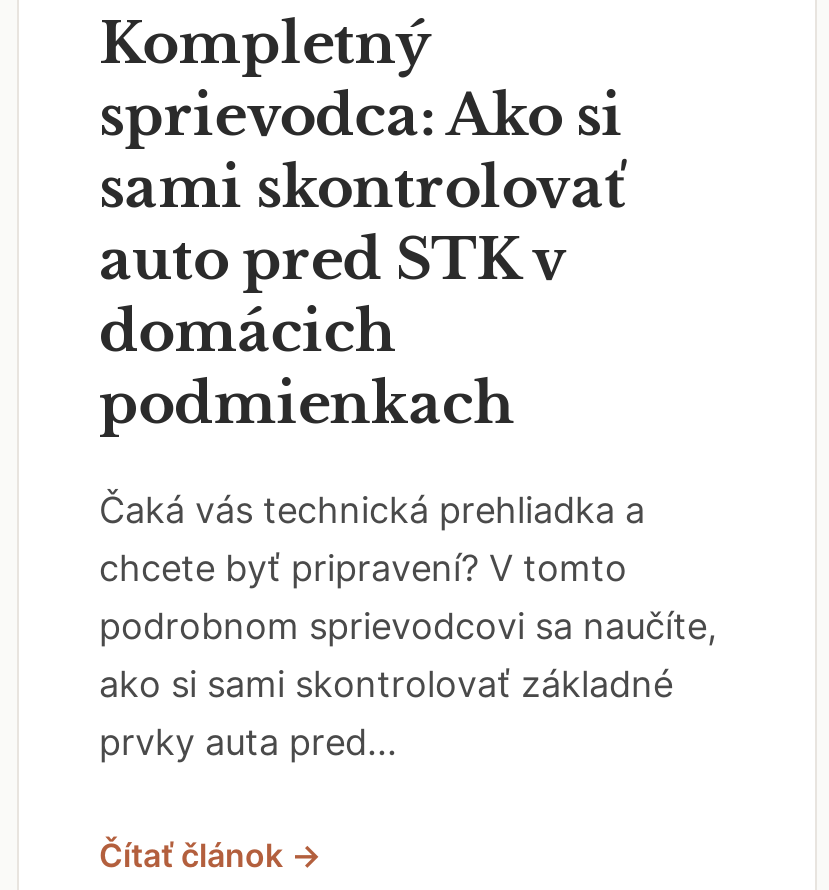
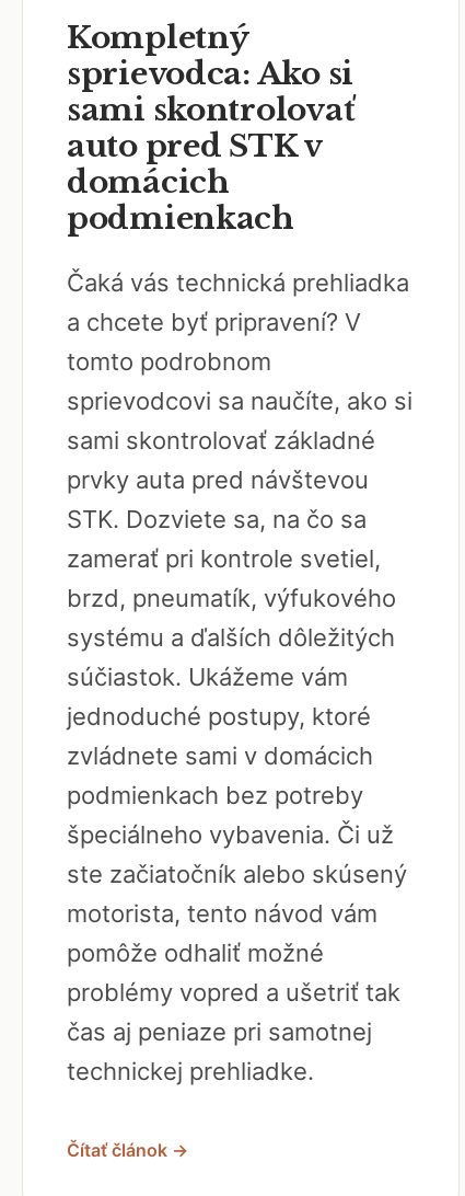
[99,489,717,763] Čaká vás technická prehliadka a | chcete byť pripravení? V tomto | podrobnom sprievodcovi sa naučíte, | ako si sami skontrolovať základné | prvky auta pred... -> [67,268,412,1085] Čaká vás technická prehliadka | a chcete byť pripravení? V | tomto podrobnom | sprievodcovi sa naučíte, ako si | sami skontrolovať základné | prvky auta pred návštevou | STK. Dozviete sa, na čo sa | zamerať pri kontrole svetiel, | brzd, pneumatík, výfukového | systému a ďalších dôležitých | súčiastok. Ukážeme vám | jednoduché postupy, ktoré | zvládnete sami v domácich | podmienkach bez potreby | špeciálneho vybavenia. Či už | ste začiatočník alebo skúsený | motorista, tento návod vám | pomôže odhaliť možné | problémy vopred a ušetriť tak | čas aj peniaze pri samotnej | technickej prehliadke.

